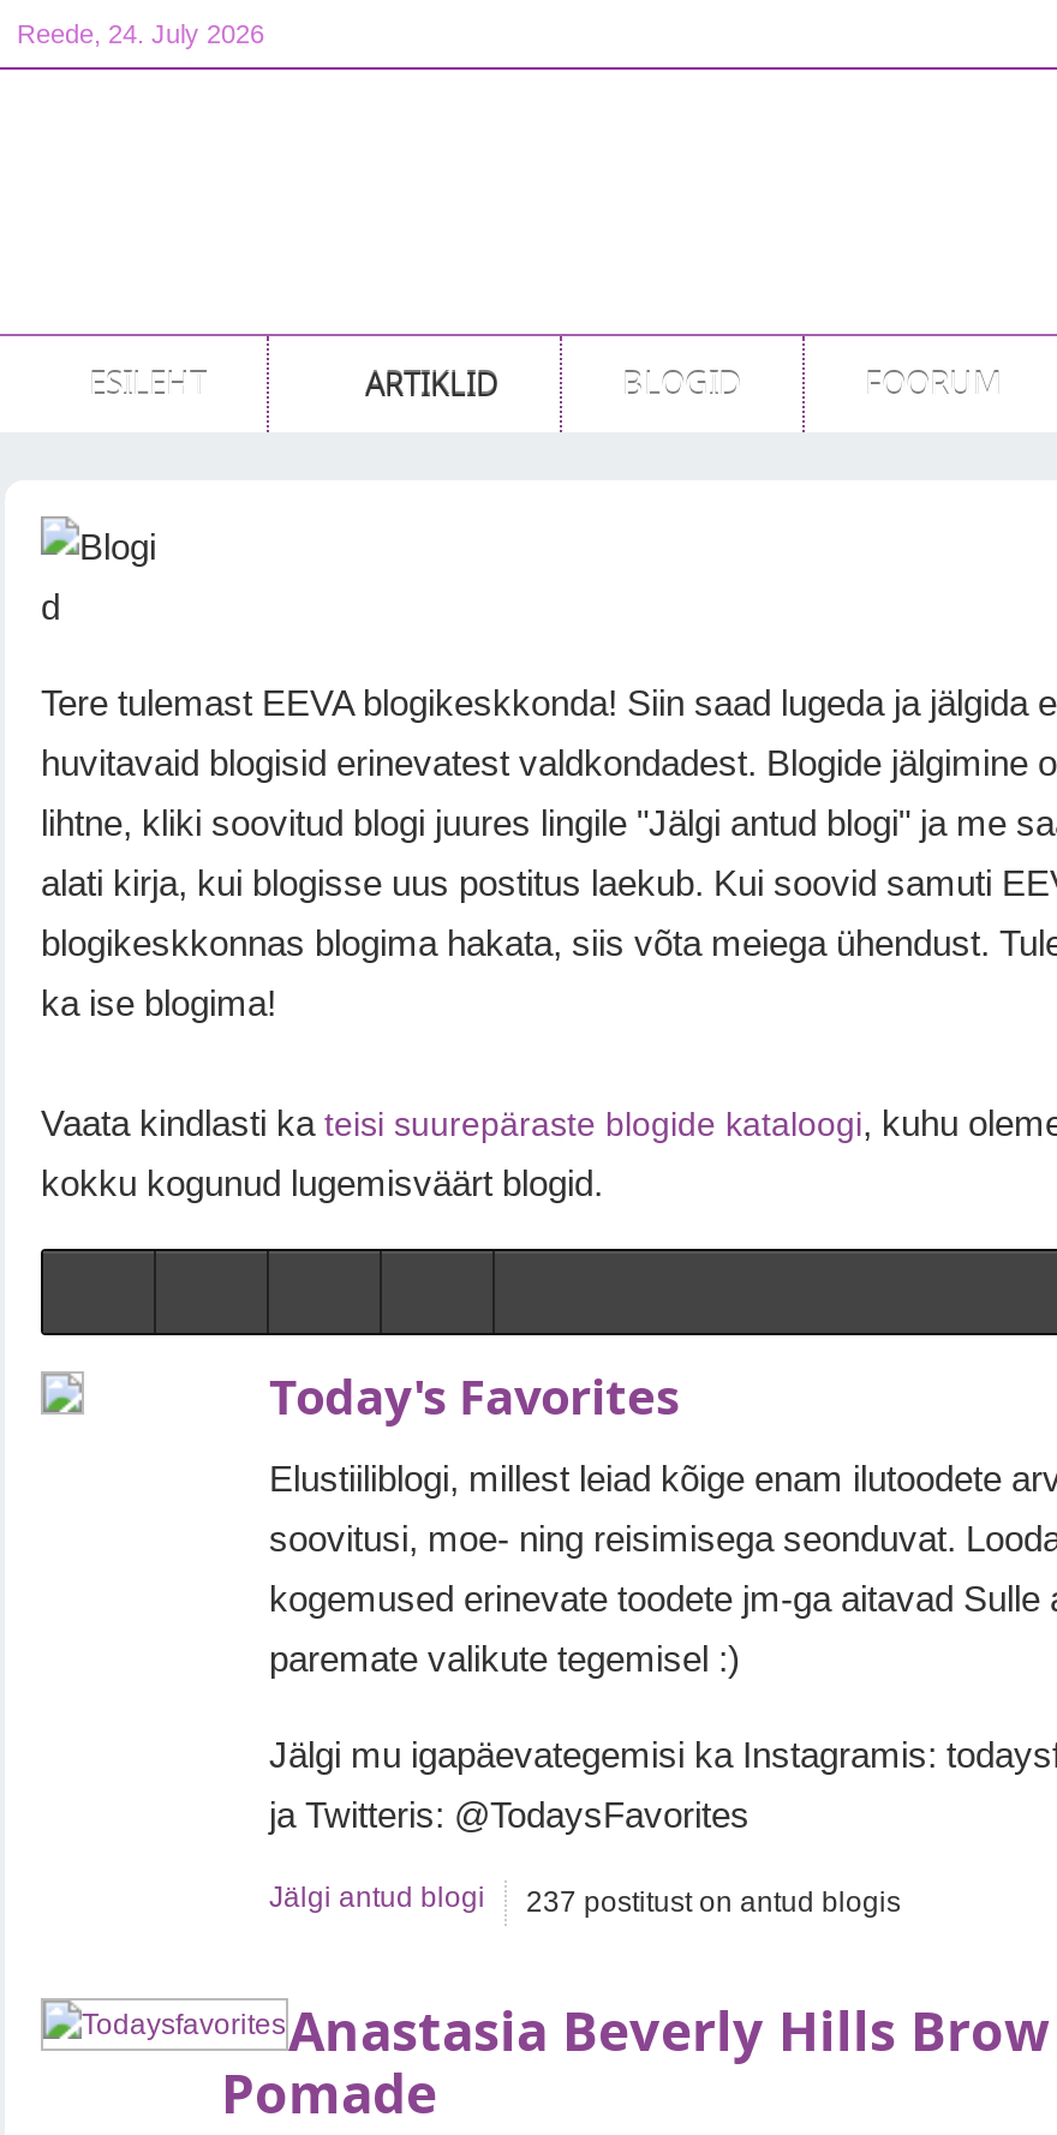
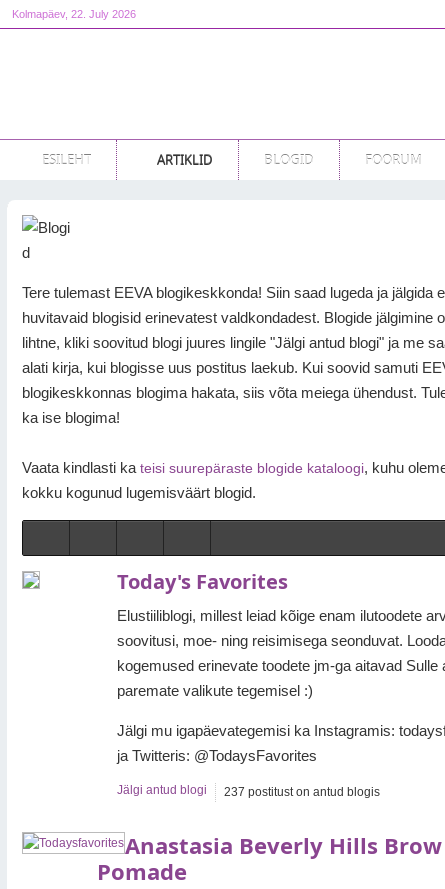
[17,19,264,48] Reede, 24. July 2026 -> [12,8,136,20] Kolmapäev, 22. July 2026

